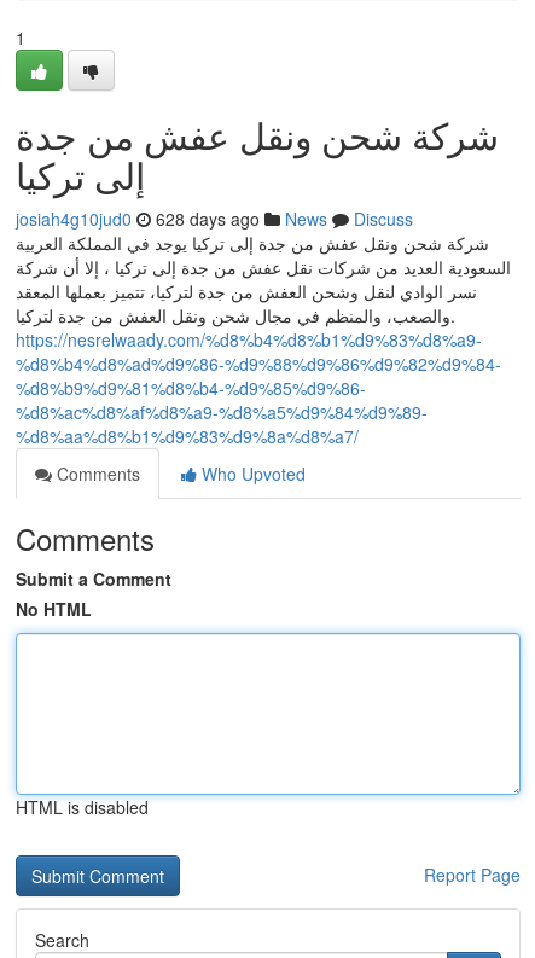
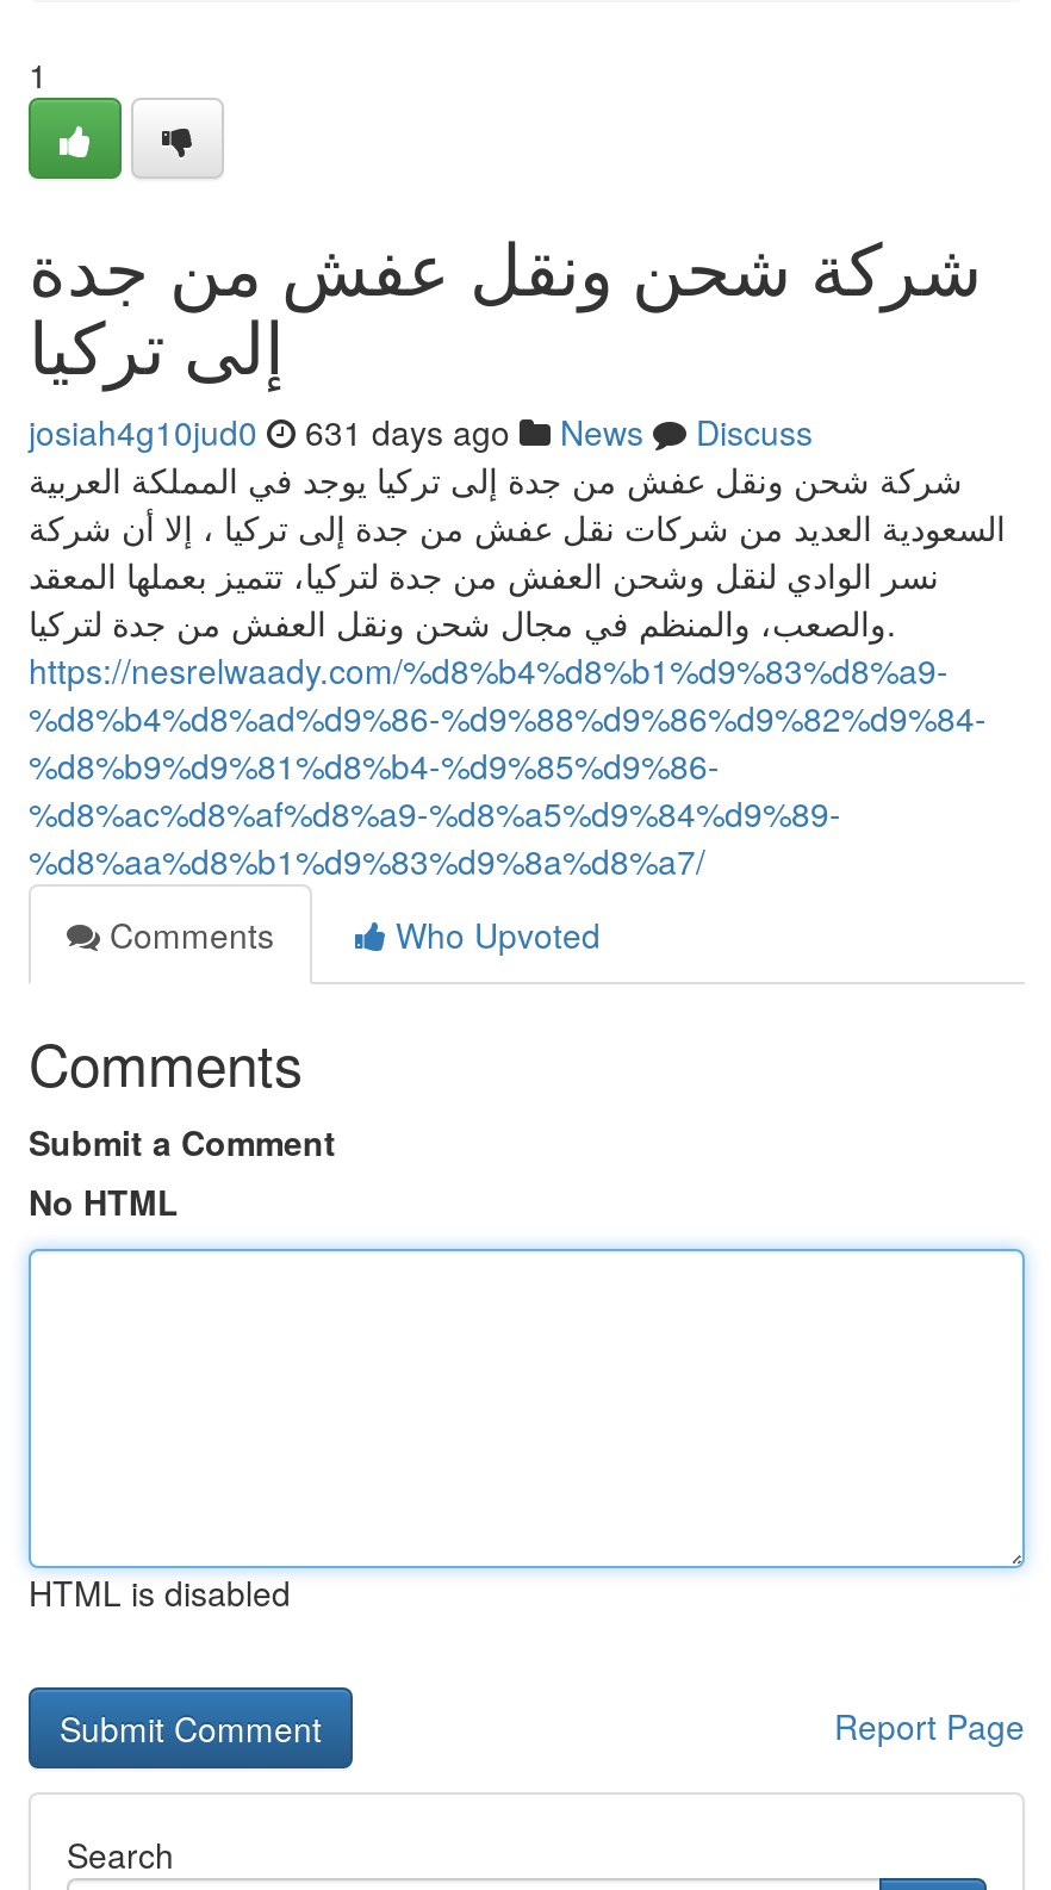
[16,207,413,231] josiah4g10jud0 628 days ago News Discuss -> [29,408,813,455] josiah4g10jud0 631 days ago News Discuss

